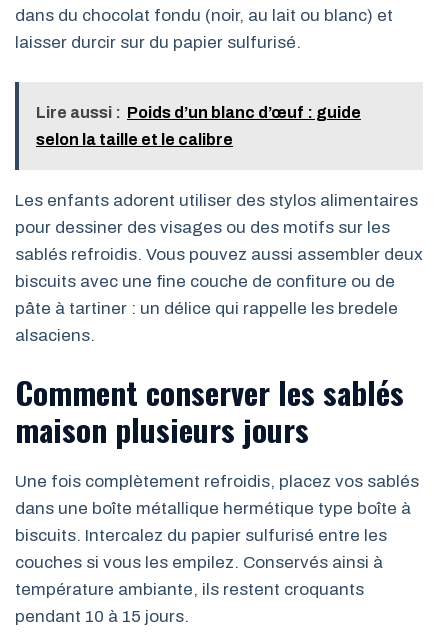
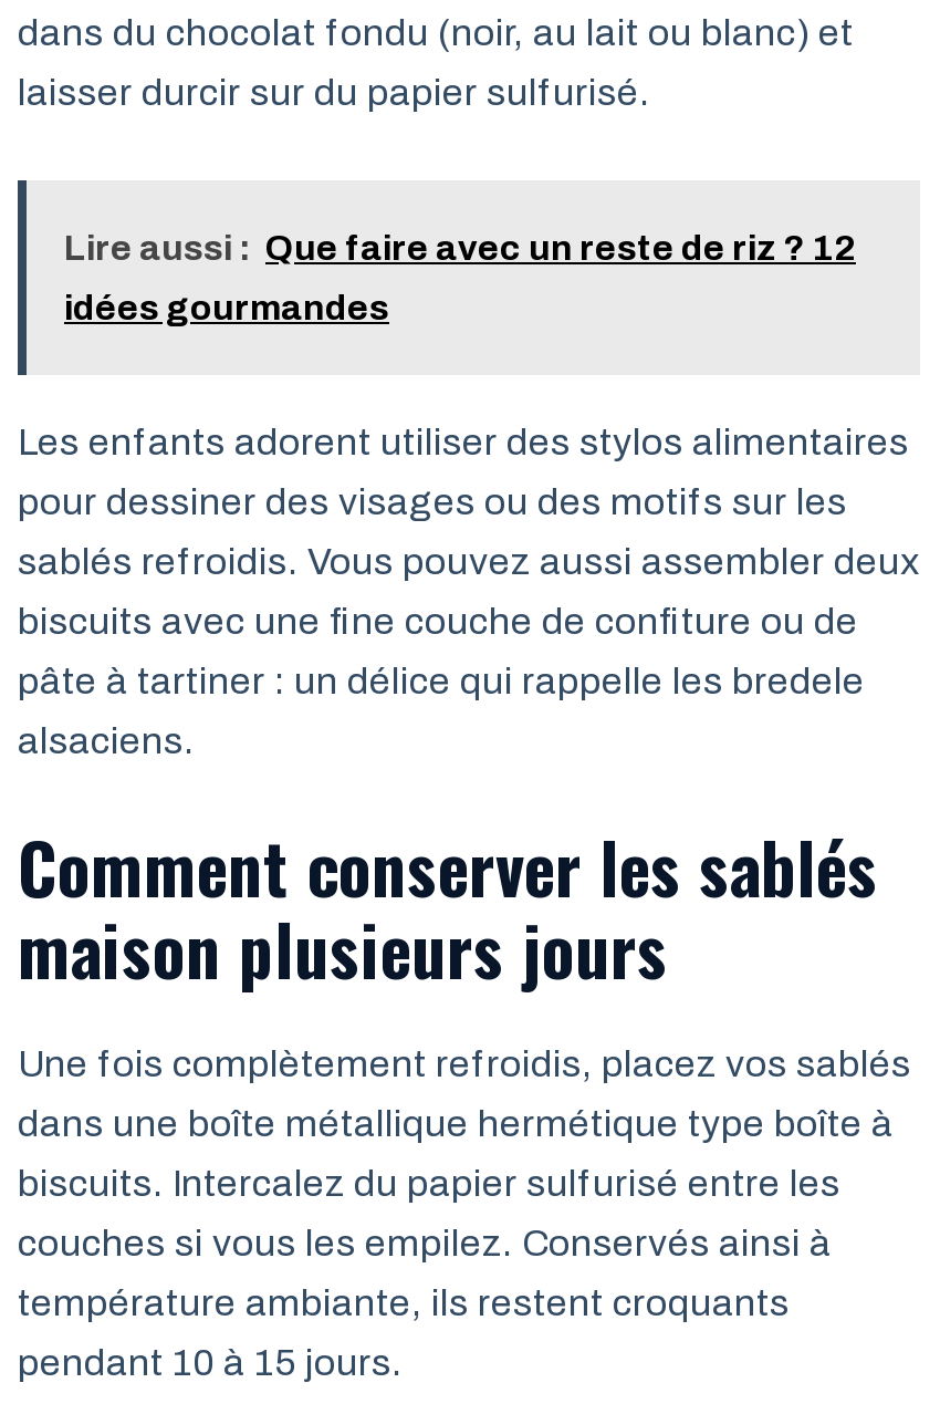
[36,103,361,120] Lire aussi : Poids d’un blanc d’œuf : guide -> [64,228,856,266] Lire aussi : Que faire avec un reste de riz ? 12
[36,130,233,147] selon la taille et le calibre -> [64,288,389,325] idées gourmandes

